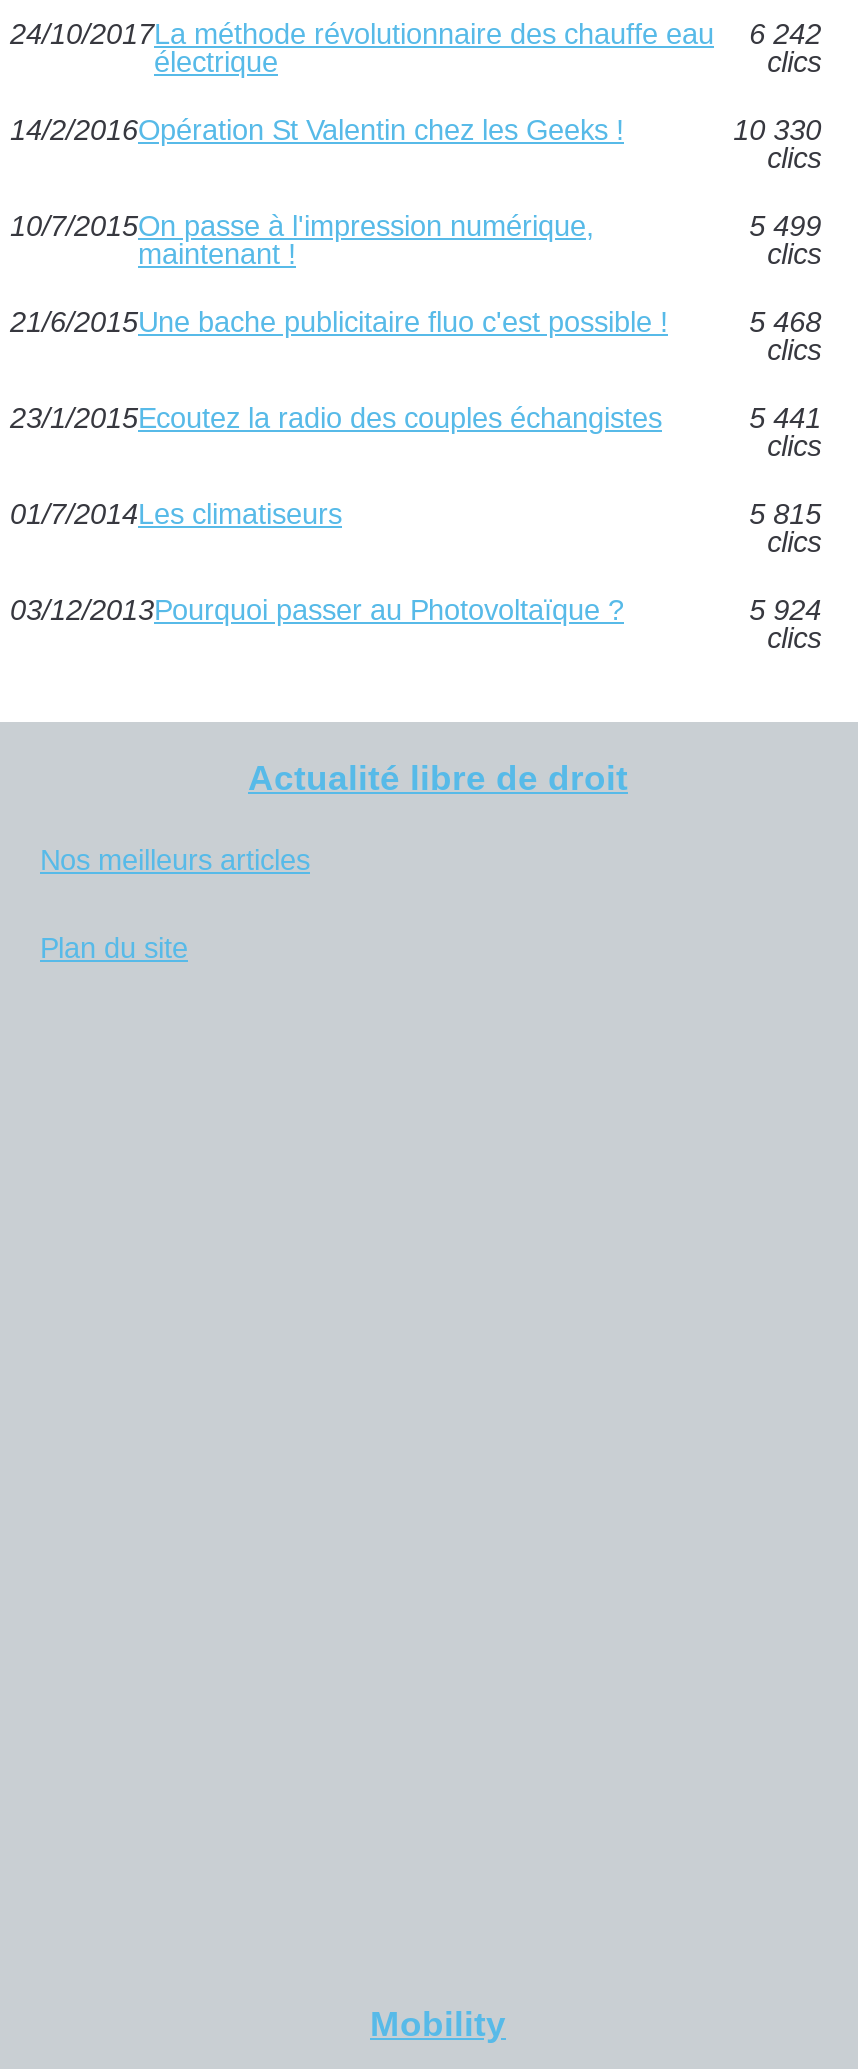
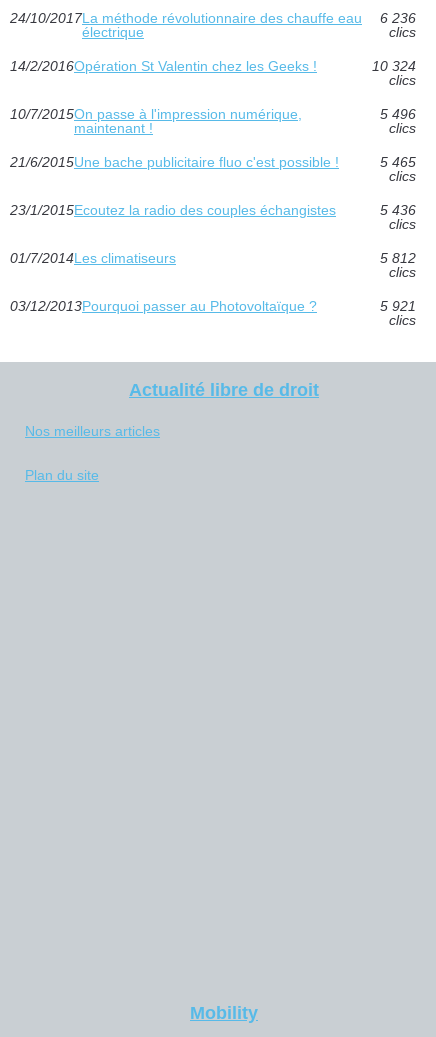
[10,18,821,50] 24/10/2017La méthode révolutionnaire des chauffe eau 6 242 -> [10,10,416,26] 24/10/2017La méthode révolutionnaire des chauffe eau 6 236
[733,114,821,146] 10 330 -> [372,58,416,74] 10 324
[749,210,821,242] 5 499 -> [380,106,416,122] 5 496
[749,306,821,338] 5 468 -> [380,154,416,170] 5 465
[749,402,821,434] 5 441 -> [380,202,416,218] 5 436
[749,498,821,530] 5 815 -> [380,250,416,266] 5 812
[749,594,821,626] 5 924 -> [380,298,416,314] 5 921

